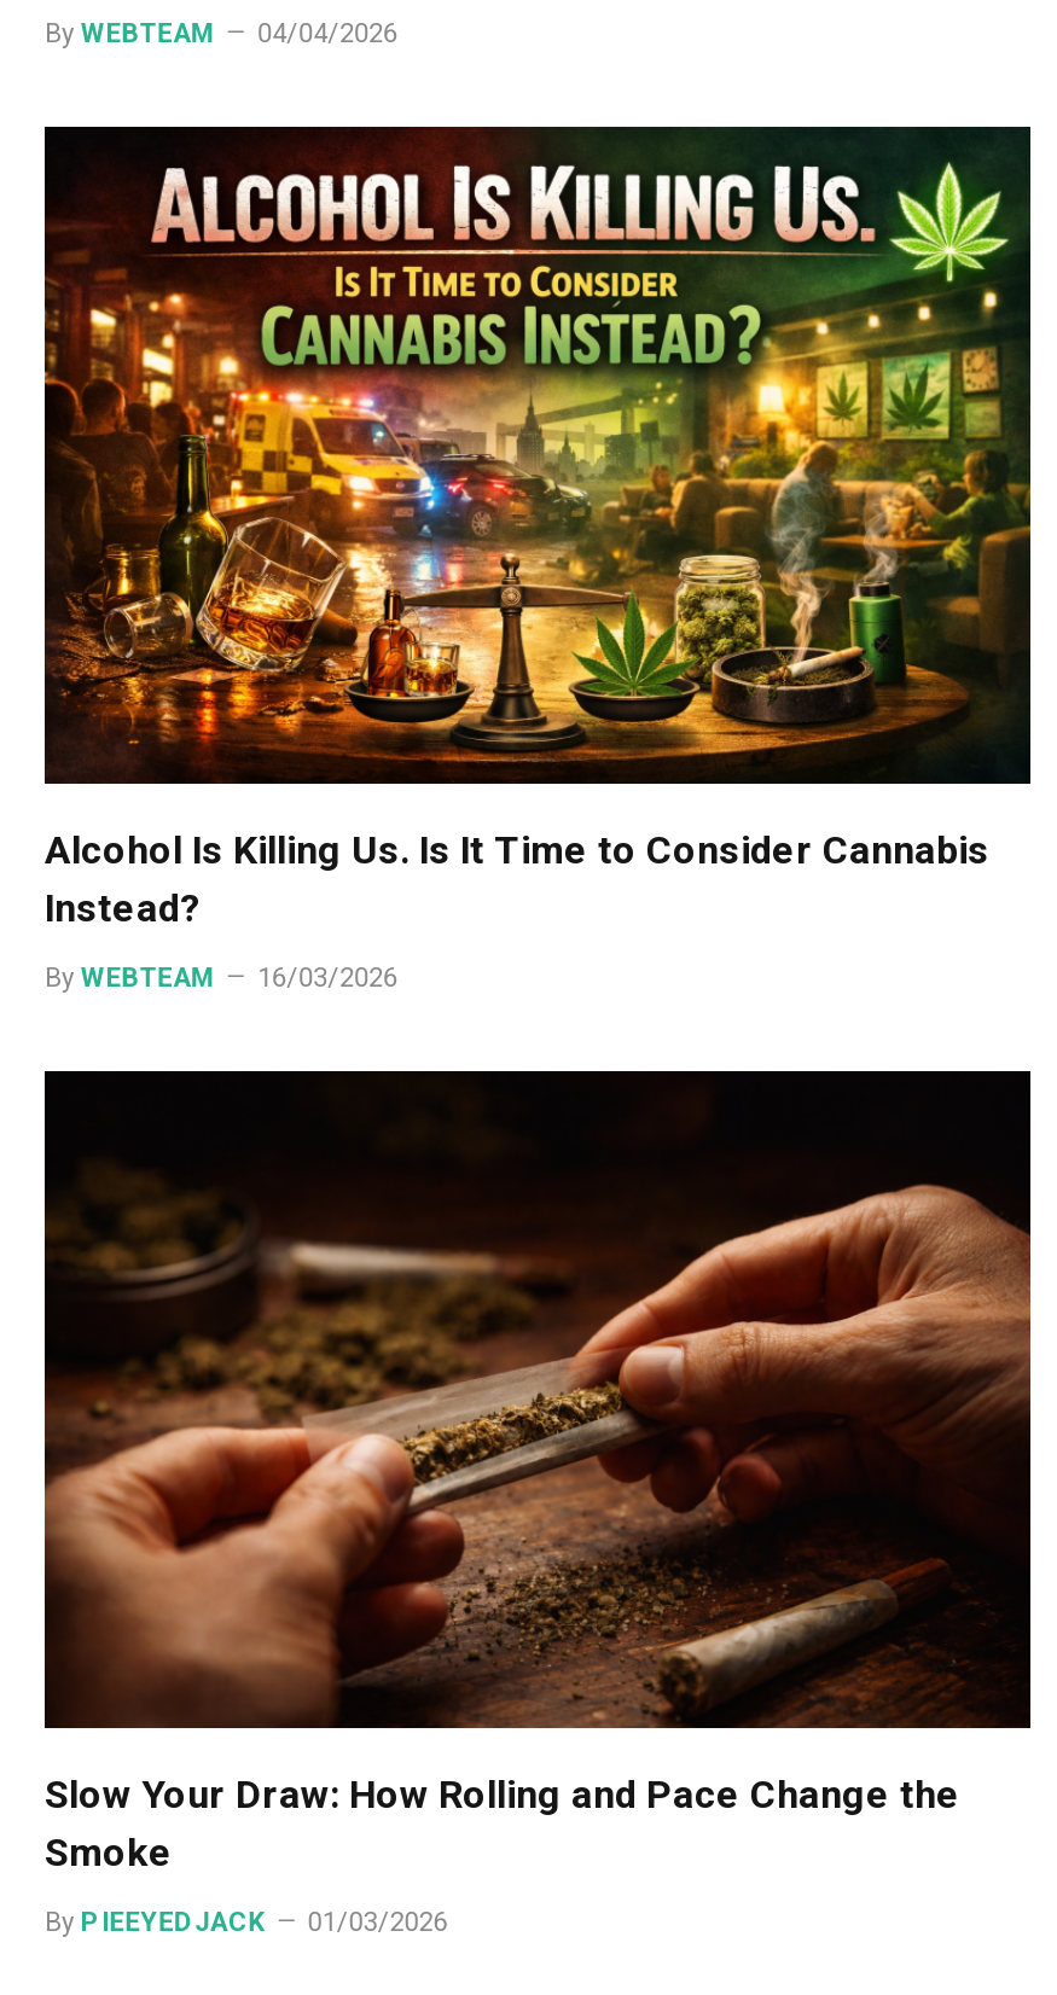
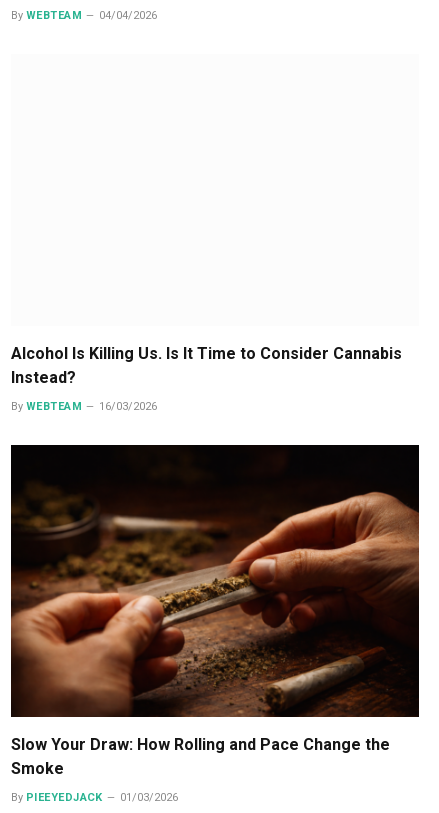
[42,124,1033,786] [image] -> none

